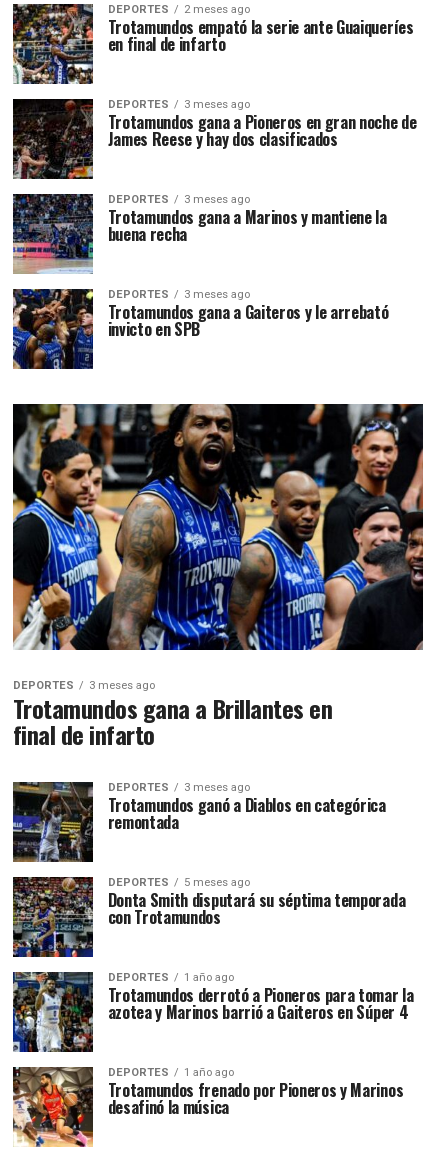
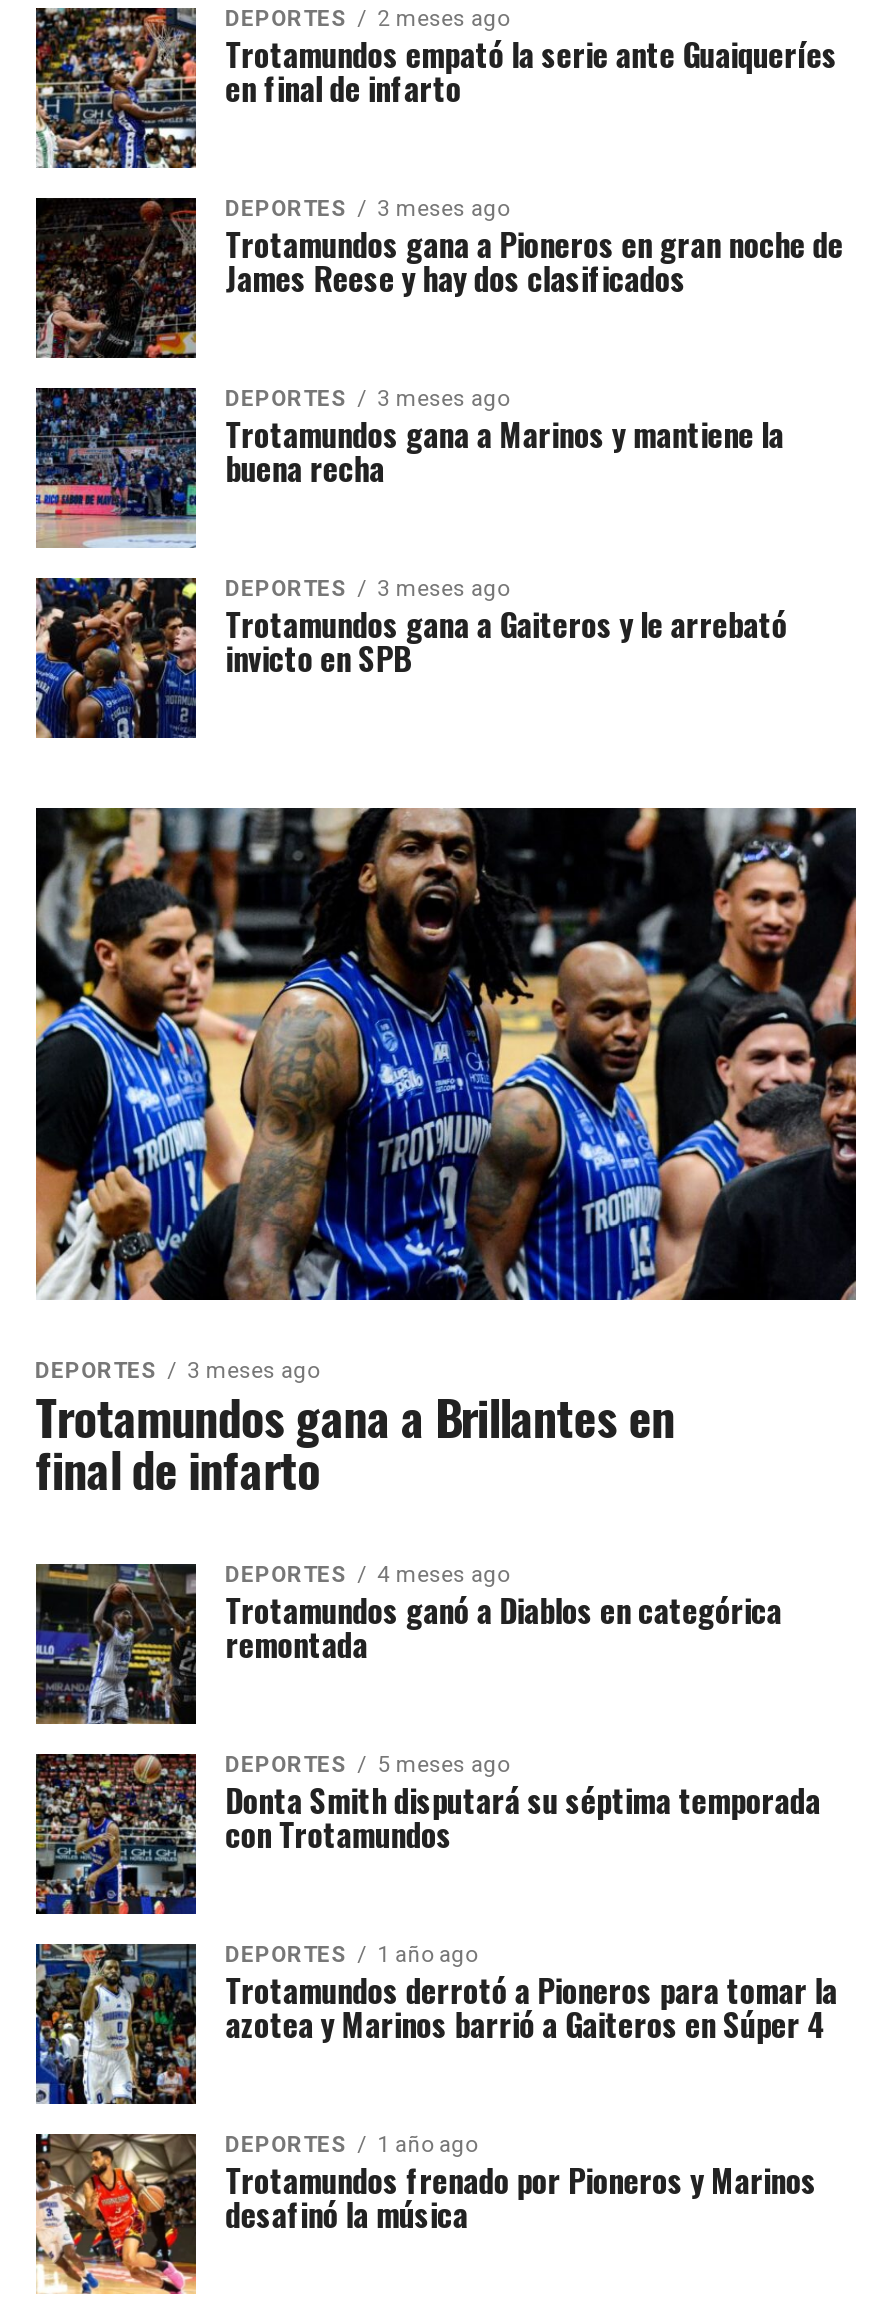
[108,781,250,794] DEPORTES 3 meses ago -> [225,1563,509,1589] DEPORTES 4 meses ago

